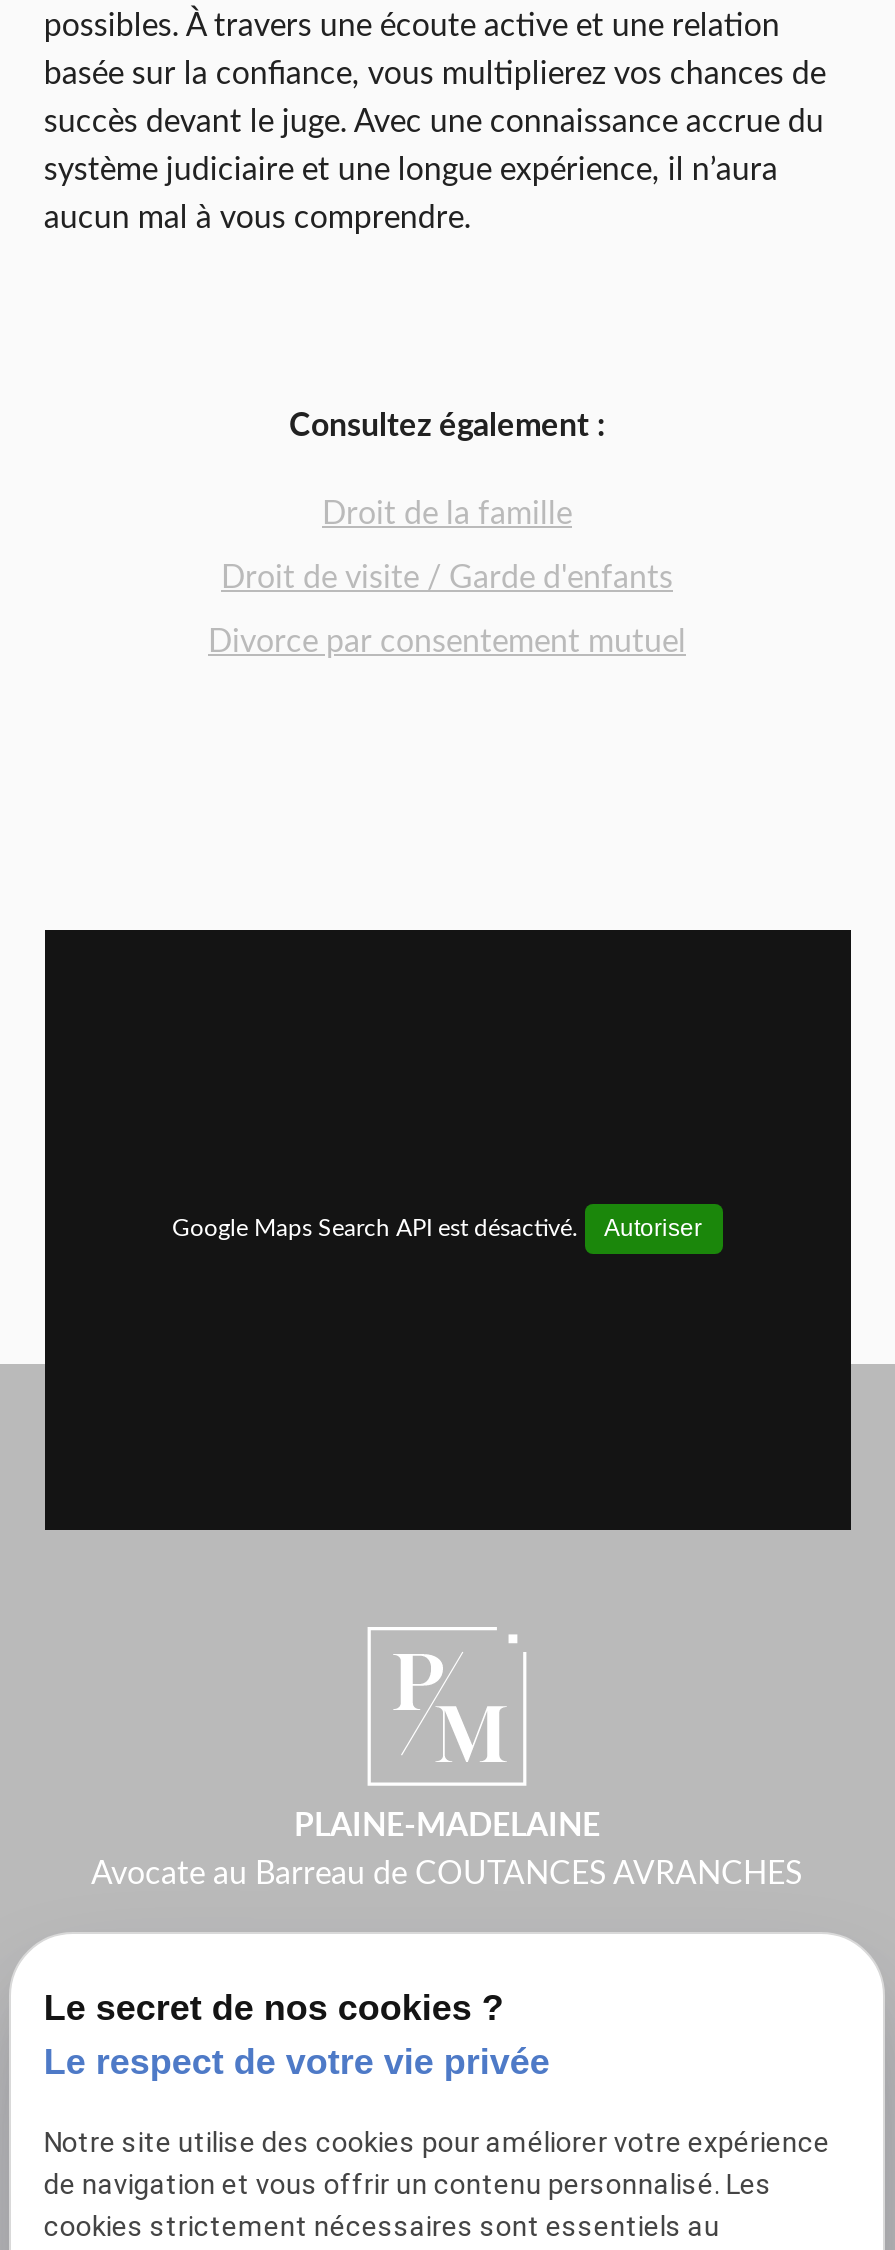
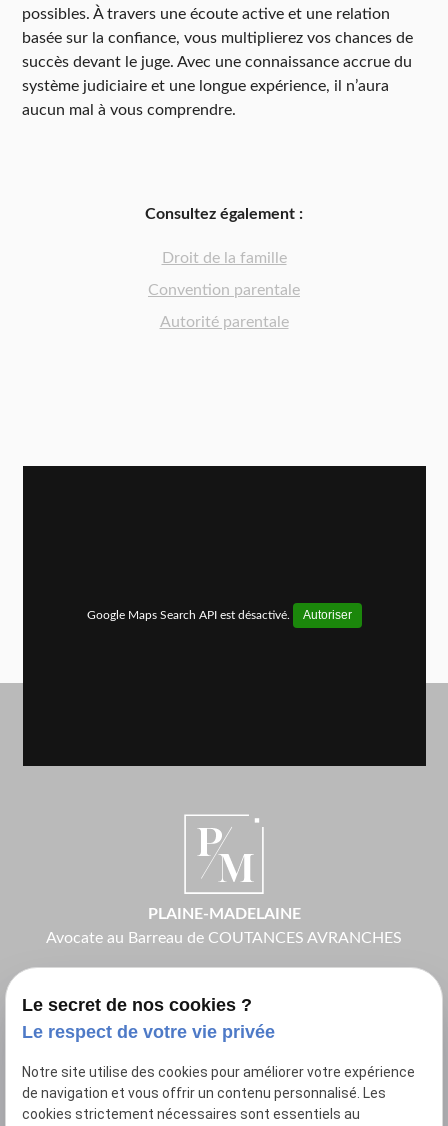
[221,563,673,595] Droit de visite / Garde d'enfants -> [148,282,300,298] Convention parentale
[208,627,686,659] Divorce par consentement mutuel -> [159,314,288,330] Autorité parentale

